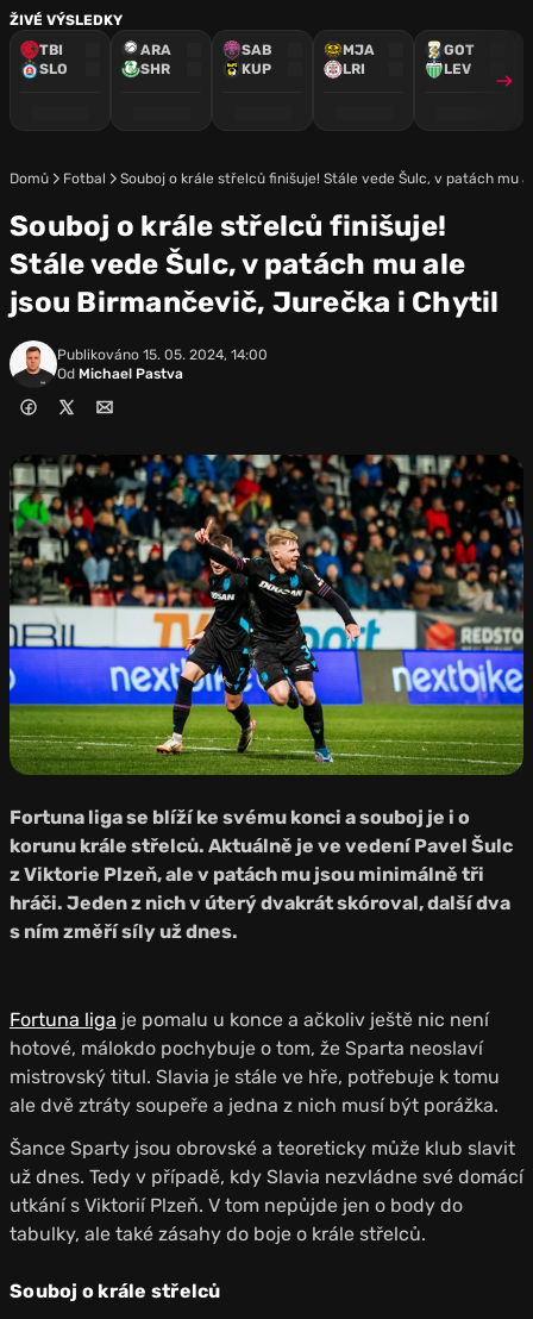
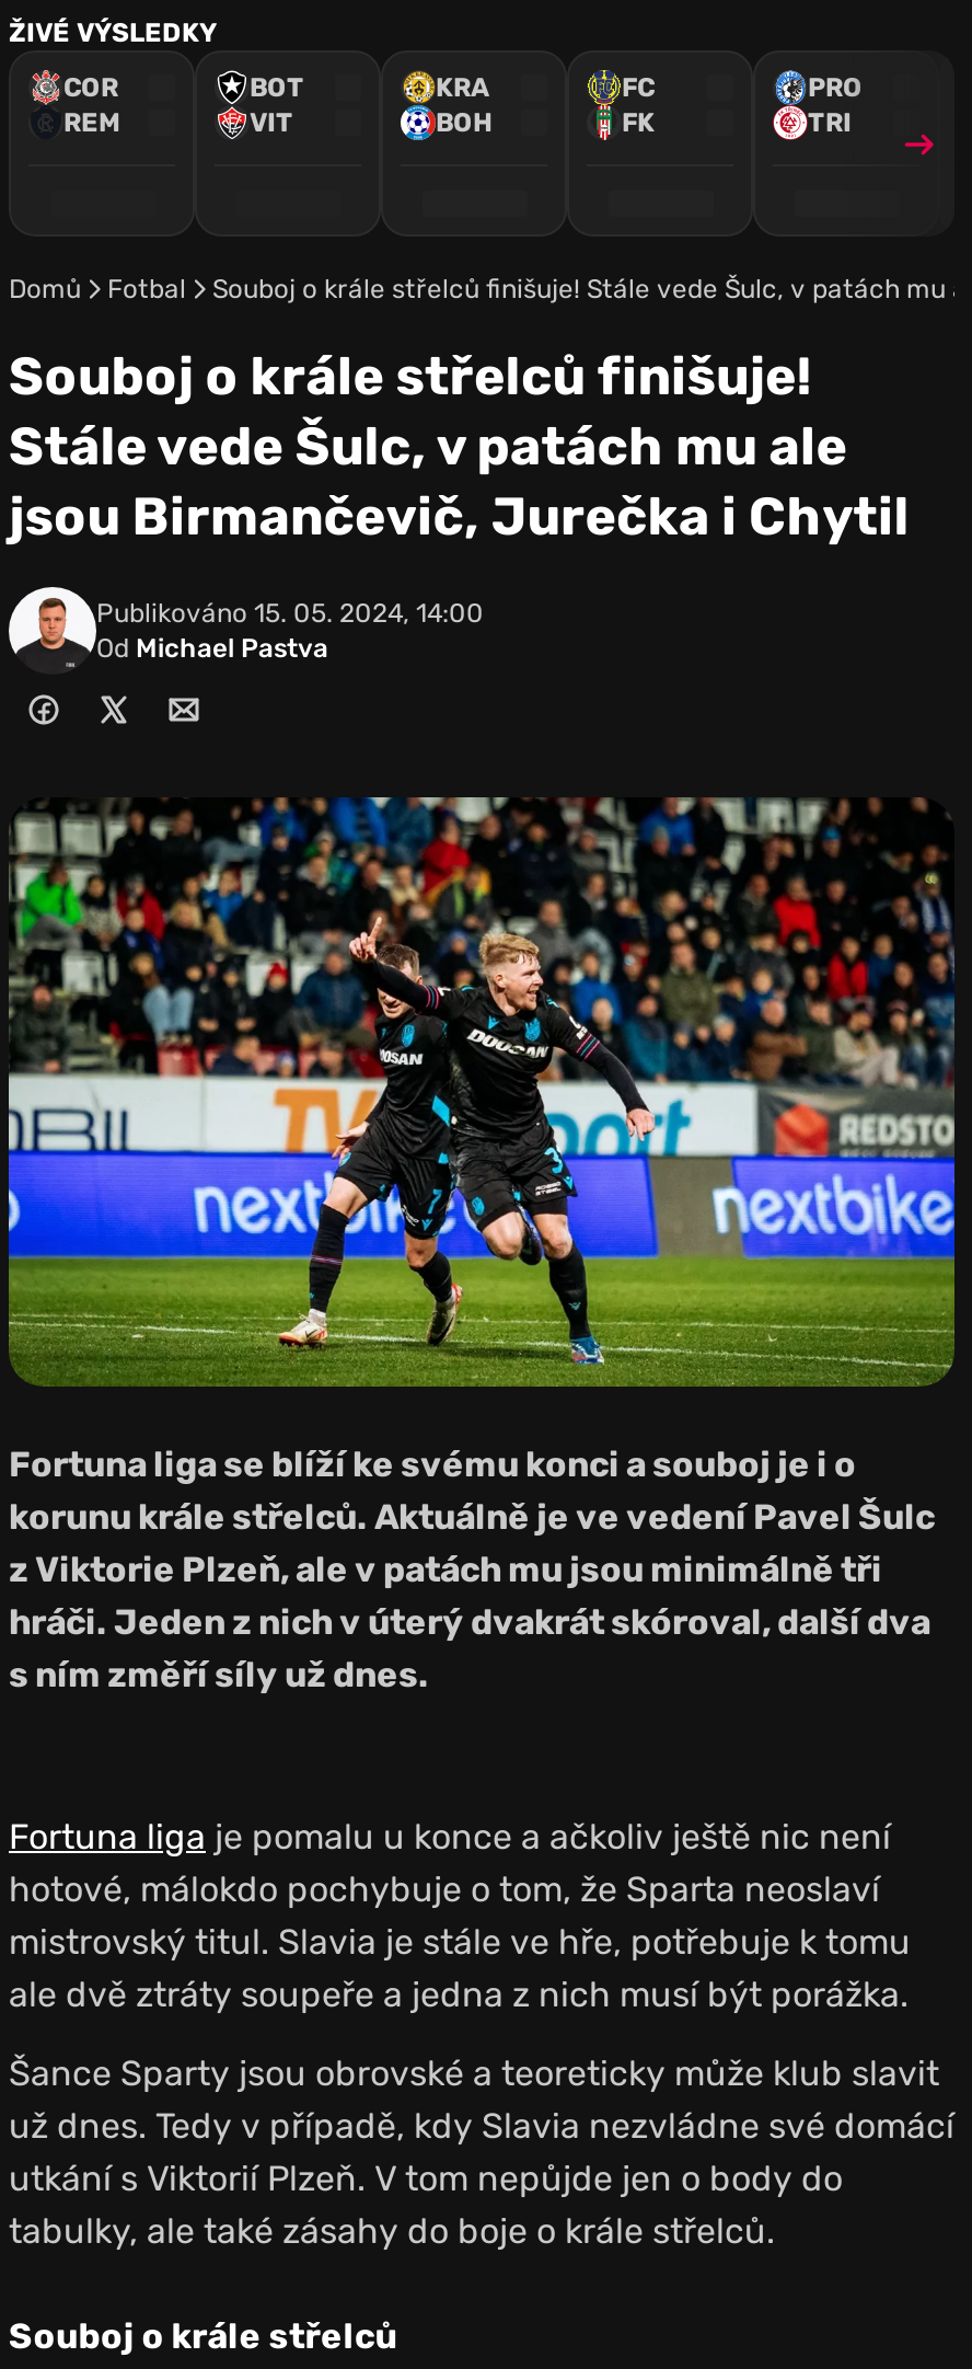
[39,42,68,77] TBI | SLO -> [63,72,120,138] COR | REM
[140,42,171,77] ARA | SHR -> [250,72,304,138] BOT | VIT
[242,42,271,77] SAB | KUP -> [436,72,493,138] KRA | BOH
[343,42,375,77] MJA | LRI -> [622,72,655,138] FC | FK
[444,42,475,77] GOT | LEV -> [808,72,863,138] PRO | TRI

